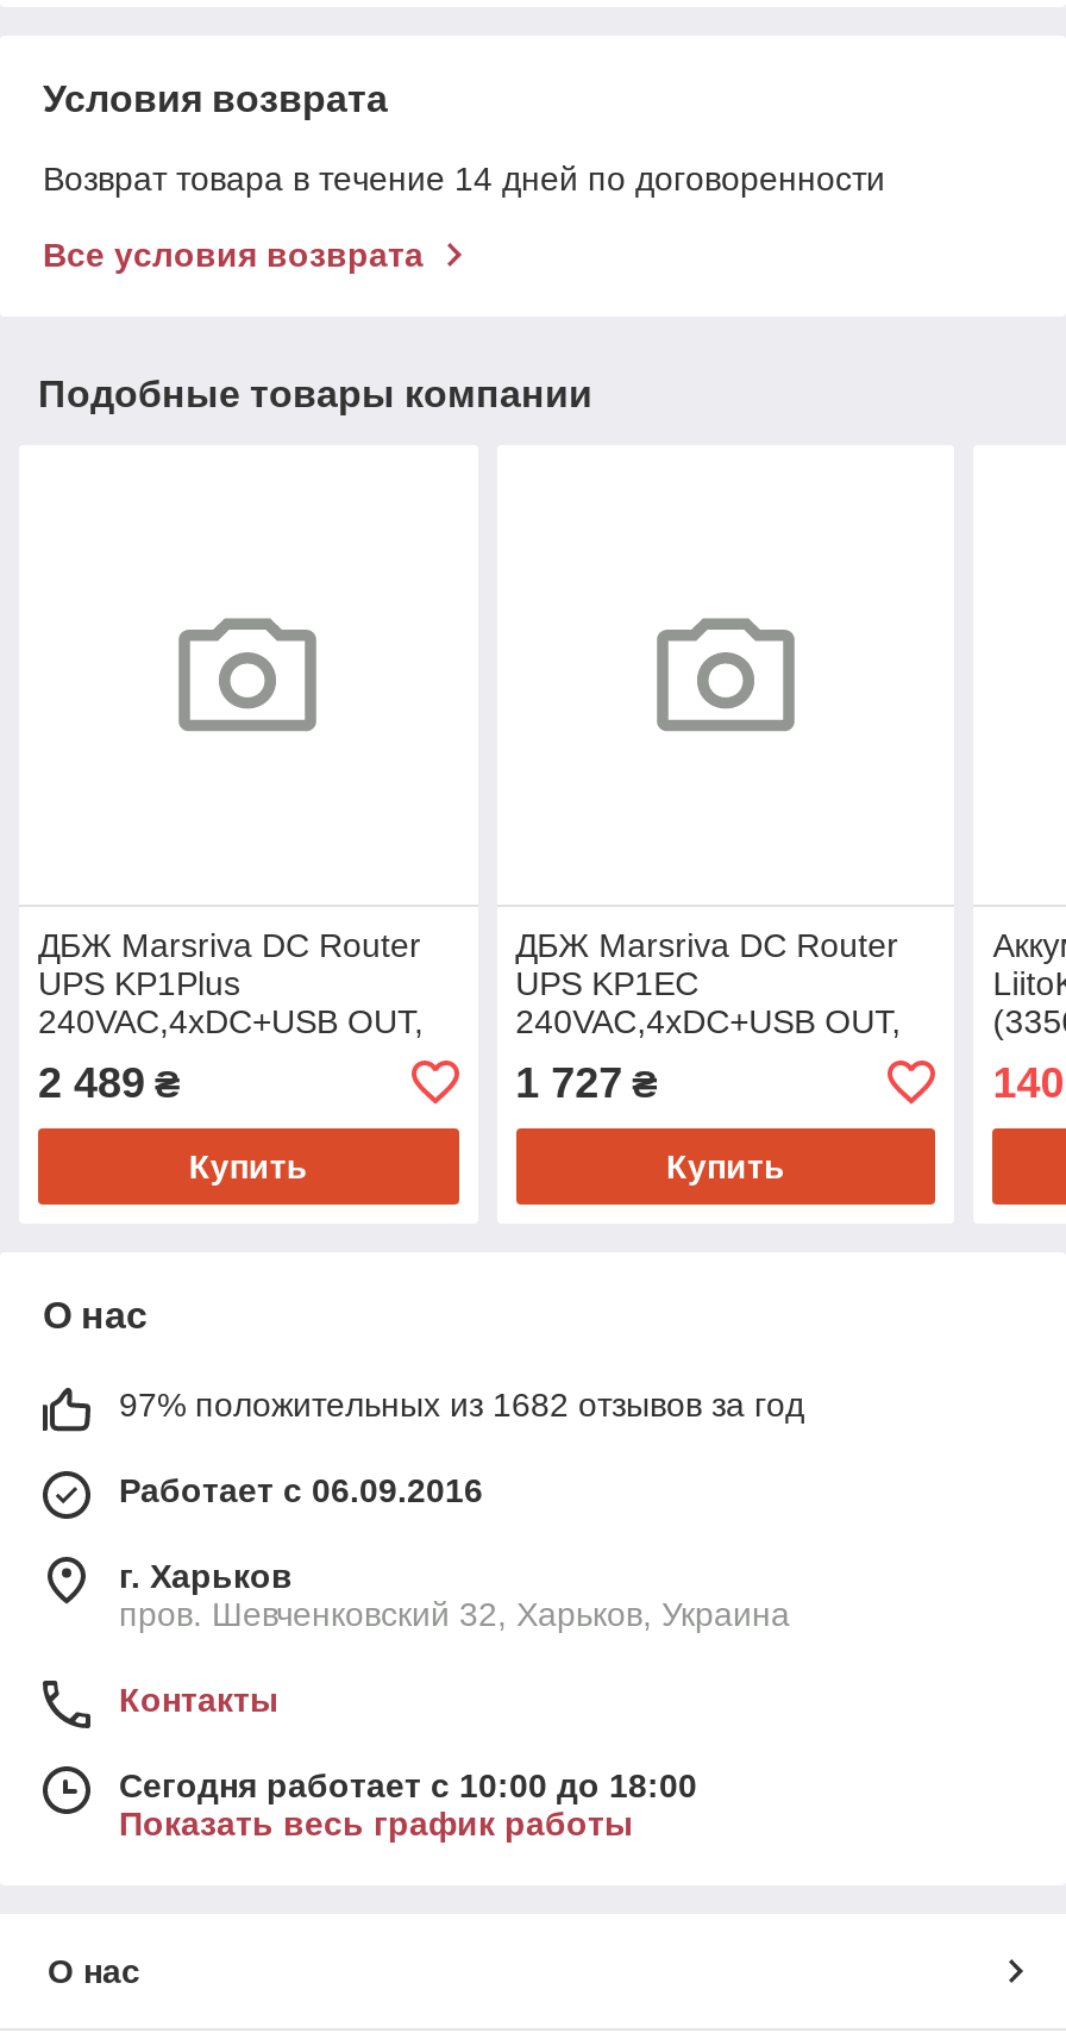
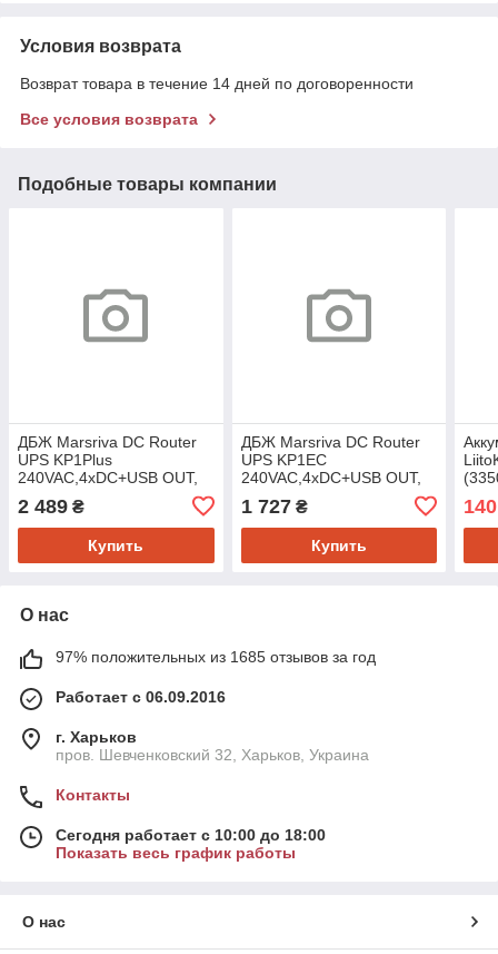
[119,1385,804,1423] 97% положительных из 1682 отзывов за год -> [56,648,376,665] 97% положительных из 1685 отзывов за год

